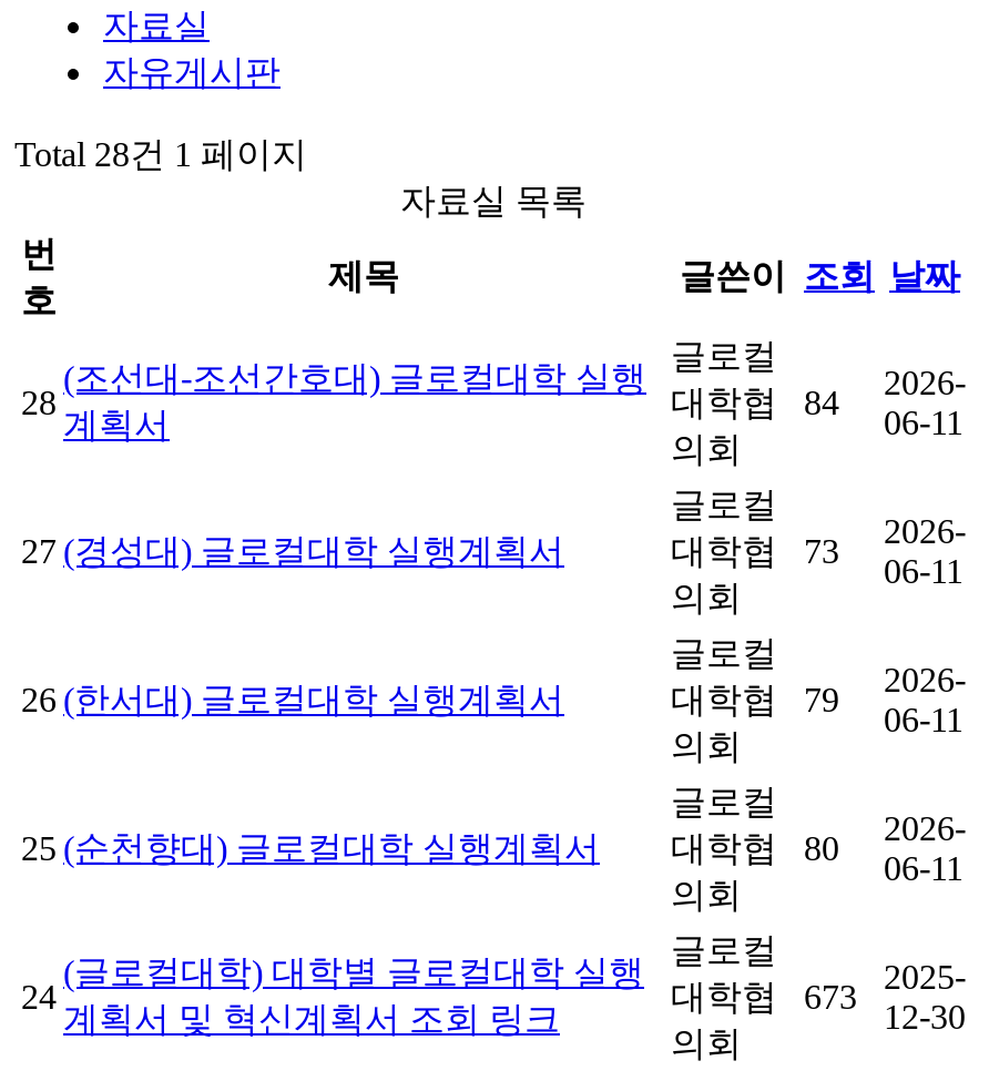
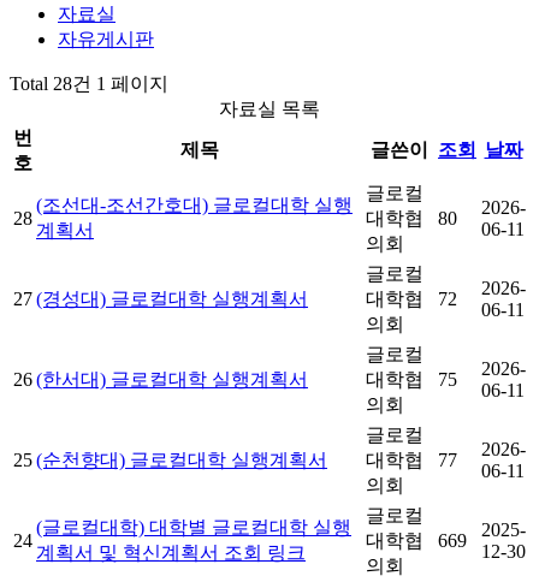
[671,382,839,420] 대학협 84 -> [366,207,457,228] 대학협 80
[671,531,839,569] 대학협 73 -> [366,288,457,308] 대학협 72
[671,680,839,717] 대학협 79 -> [366,369,457,389] 대학협 75
[21,828,839,866] 25 (순천향대) 글로컬대학 실행계획서 대학협 80 -> [13,449,457,470] 25 (순천향대) 글로컬대학 실행계획서 대학협 77
[671,977,857,1014] 대학협 673 -> [366,530,467,550] 대학협 669

